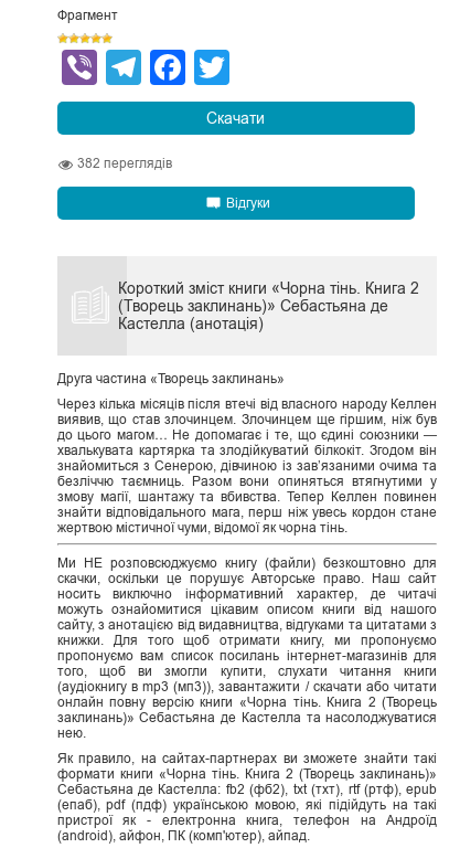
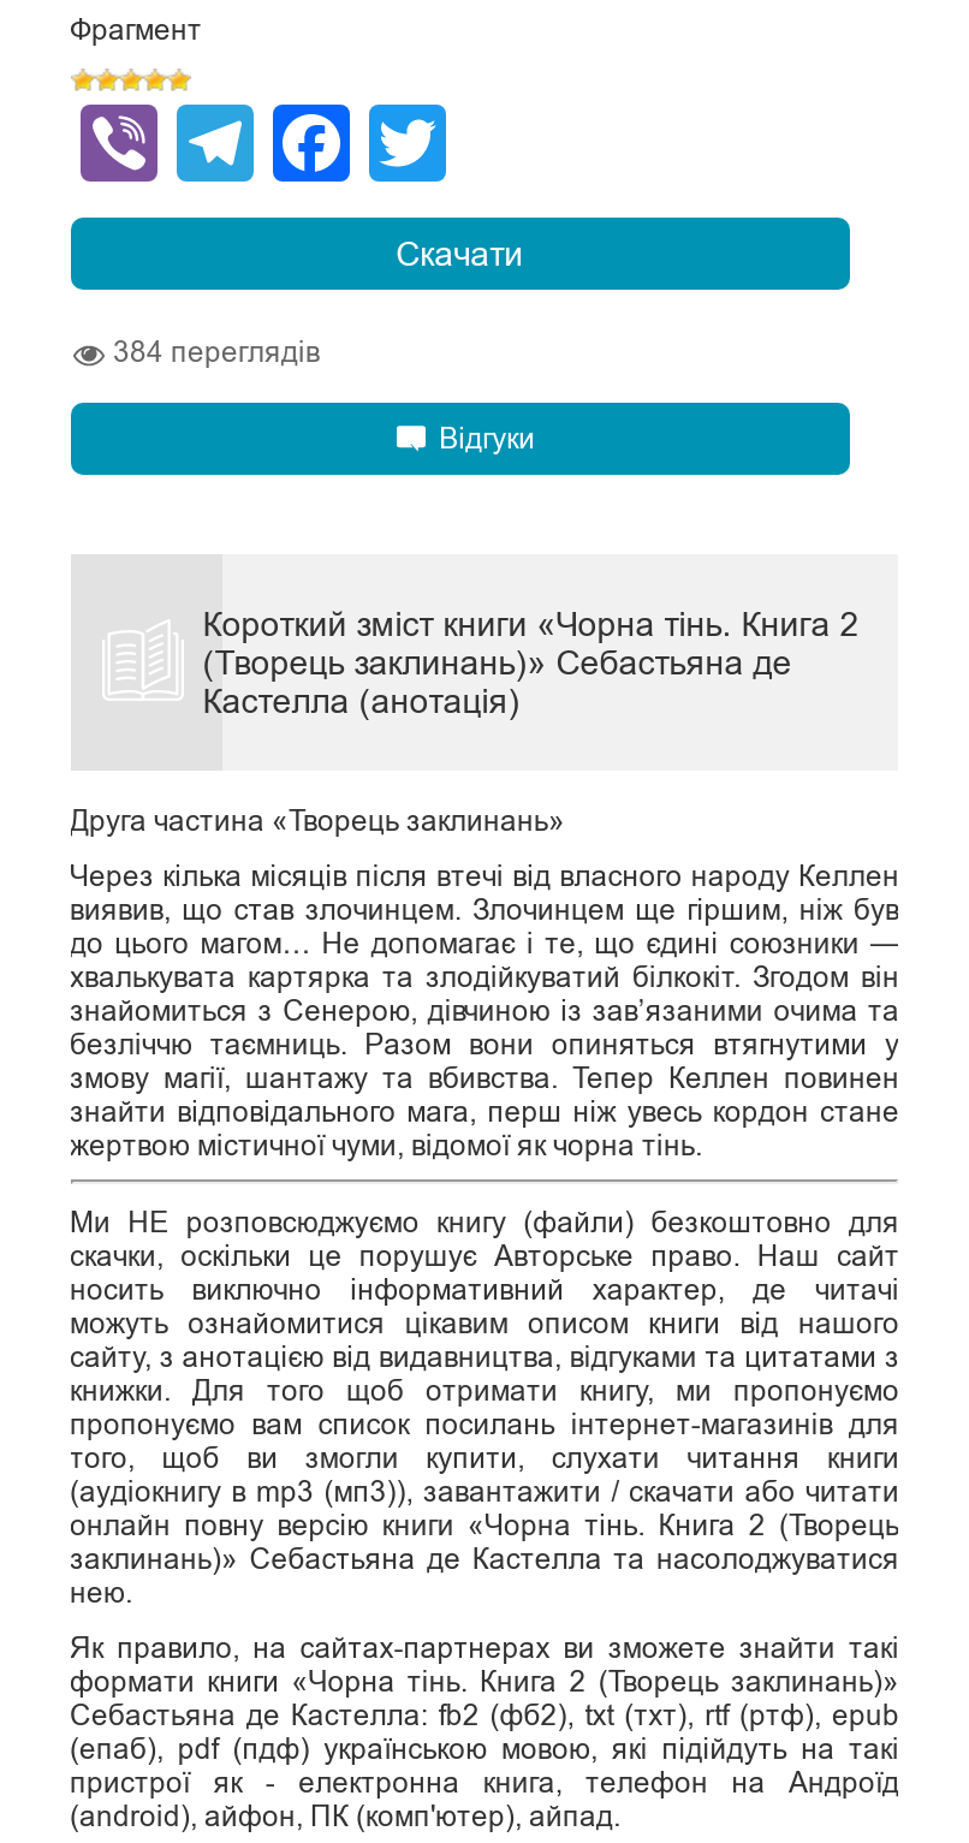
[77,156,172,172] 382 переглядів -> [113,336,320,370] 384 переглядів

